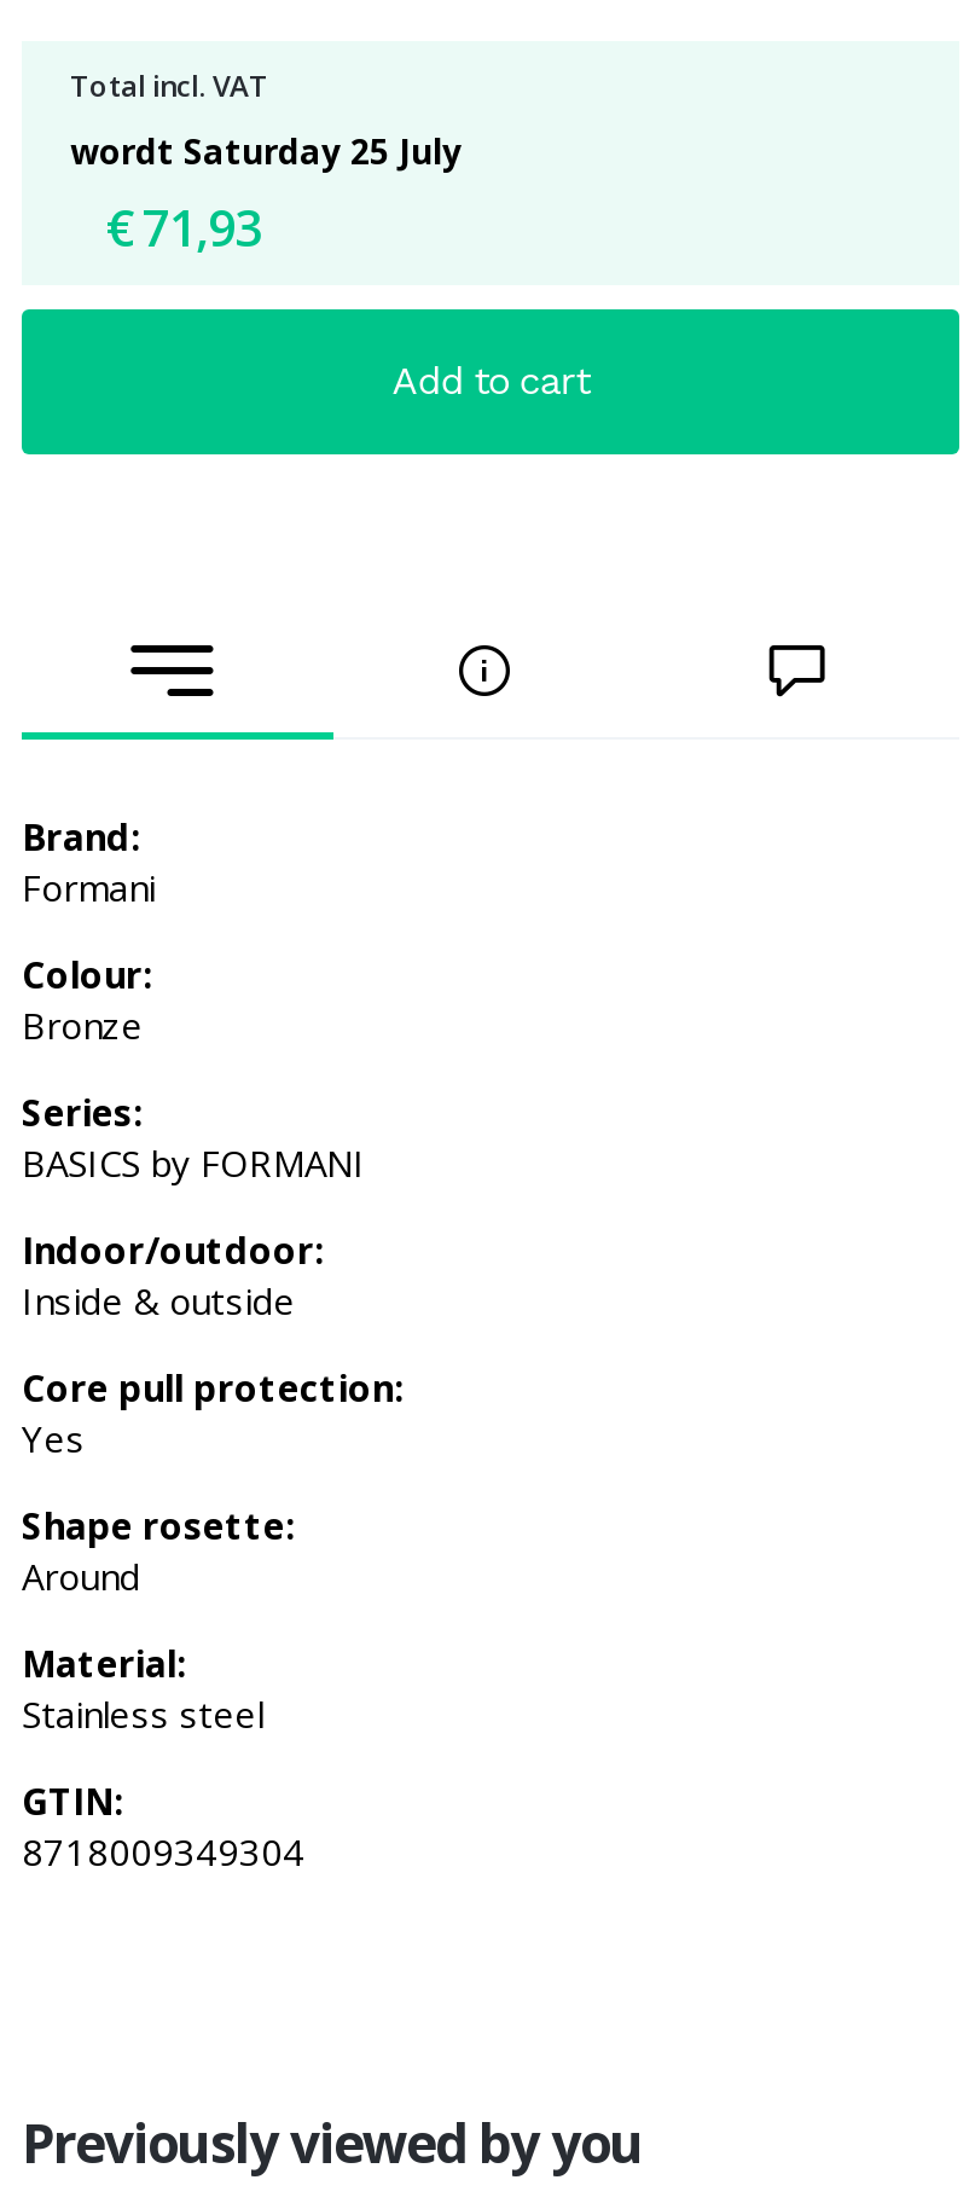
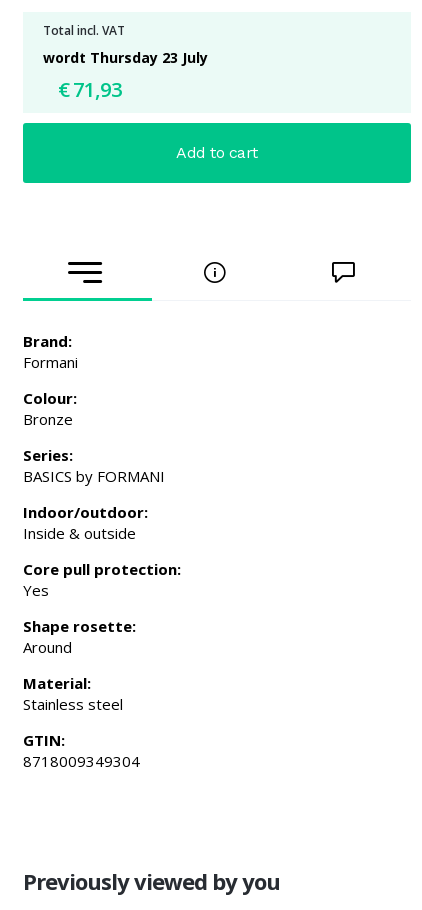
[70,128,462,174] wordt Saturday 25 July -> [43,48,208,67] wordt Thursday 23 July

